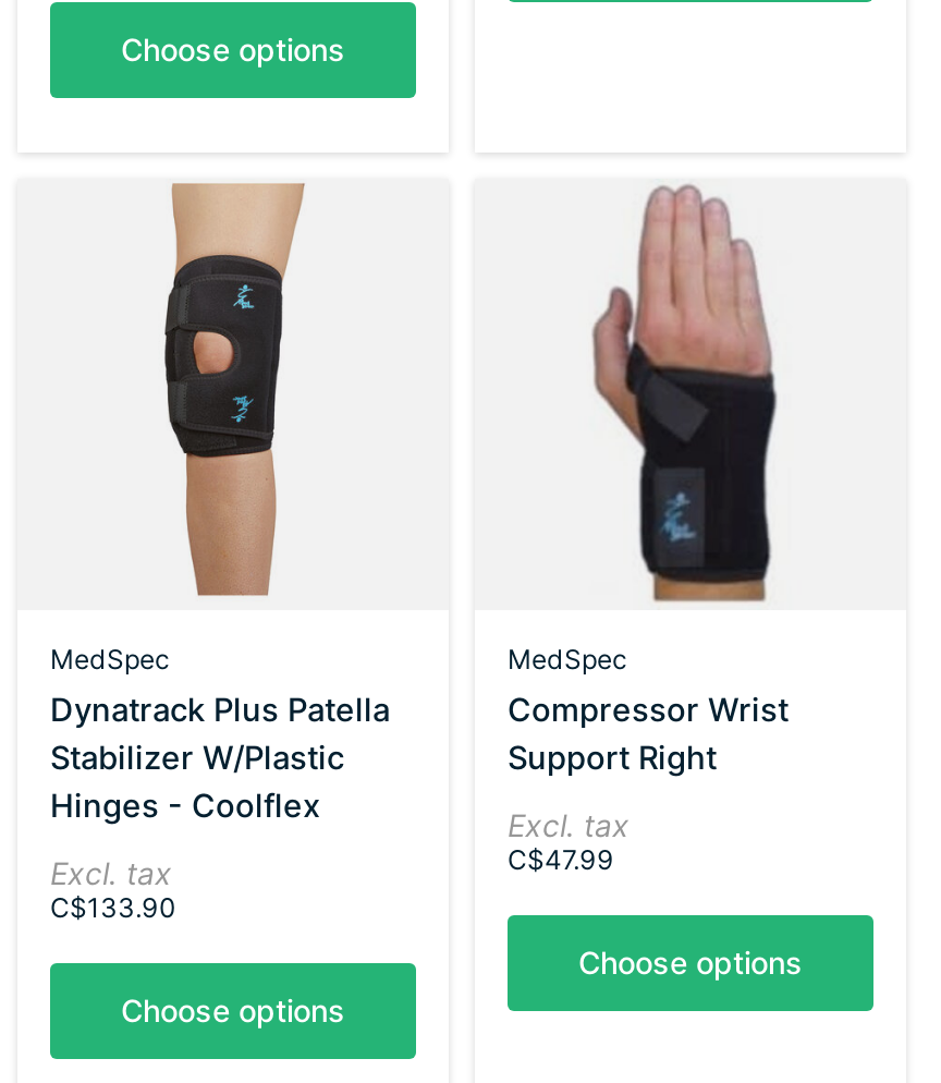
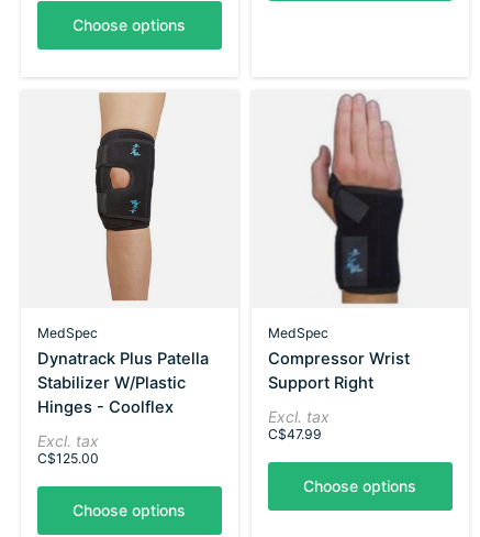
[50,891,176,923] C$133.90 -> [37,450,99,466] C$125.00

